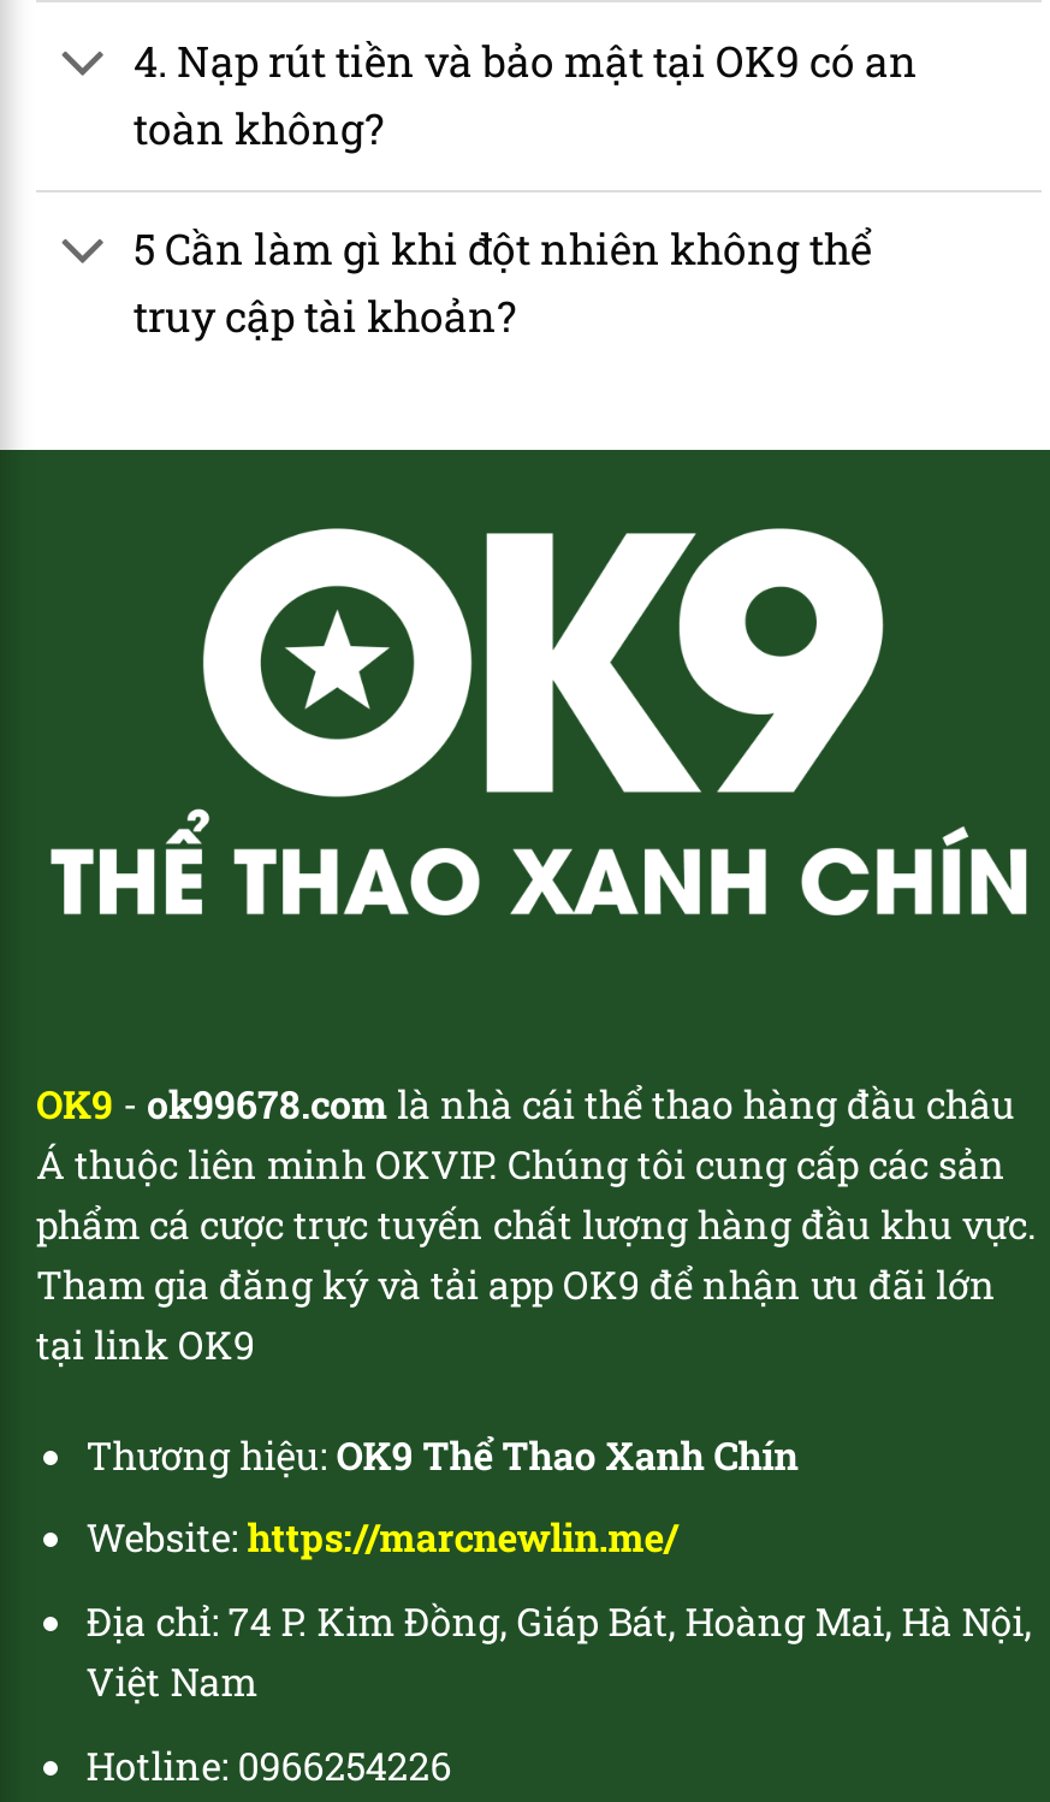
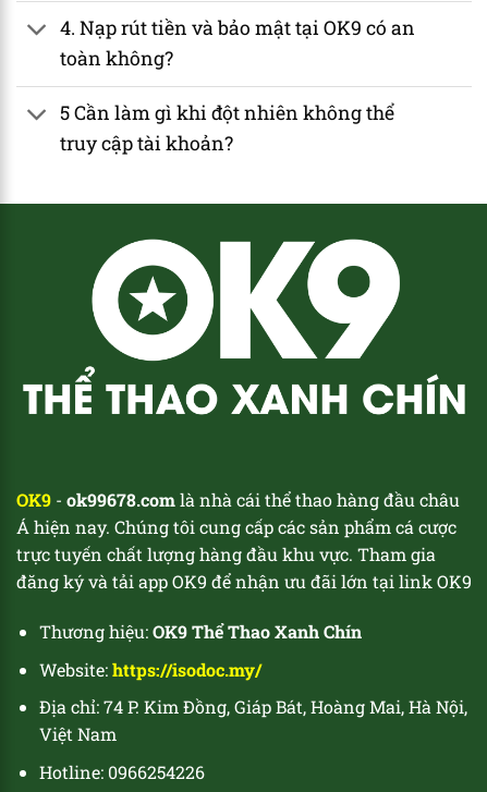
[36,1138,1037,1369] Á thuộc liên minh OKVIP. Chúng tôi cung cấp các sản | phẩm cá cược trực tuyến chất lượng hàng đầu khu vực. | Tham gia đăng ký và tải app OK9 để nhận ưu đãi lớn | tại link OK9 -> [16,516,472,593] Á hiện nay. Chúng tôi cung cấp các sản phẩm cá cược | trực tuyến chất lượng hàng đầu khu vực. Tham gia | đăng ký và tải app OK9 để nhận ưu đãi lớn tại link OK9
[86,1512,678,1563] Website: https://marcnewlin.me/ -> [39,658,261,680] Website: https://isodoc.my/

